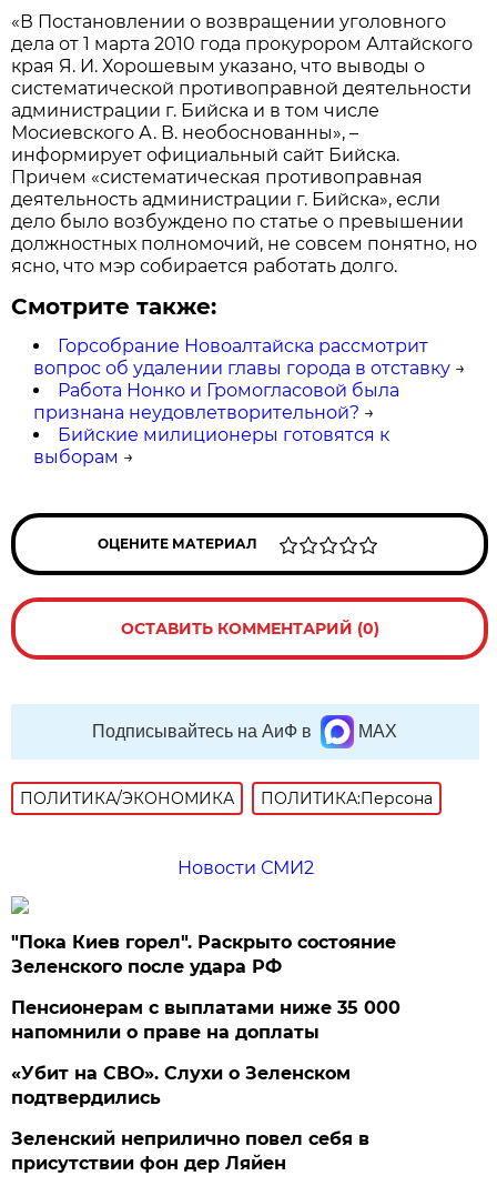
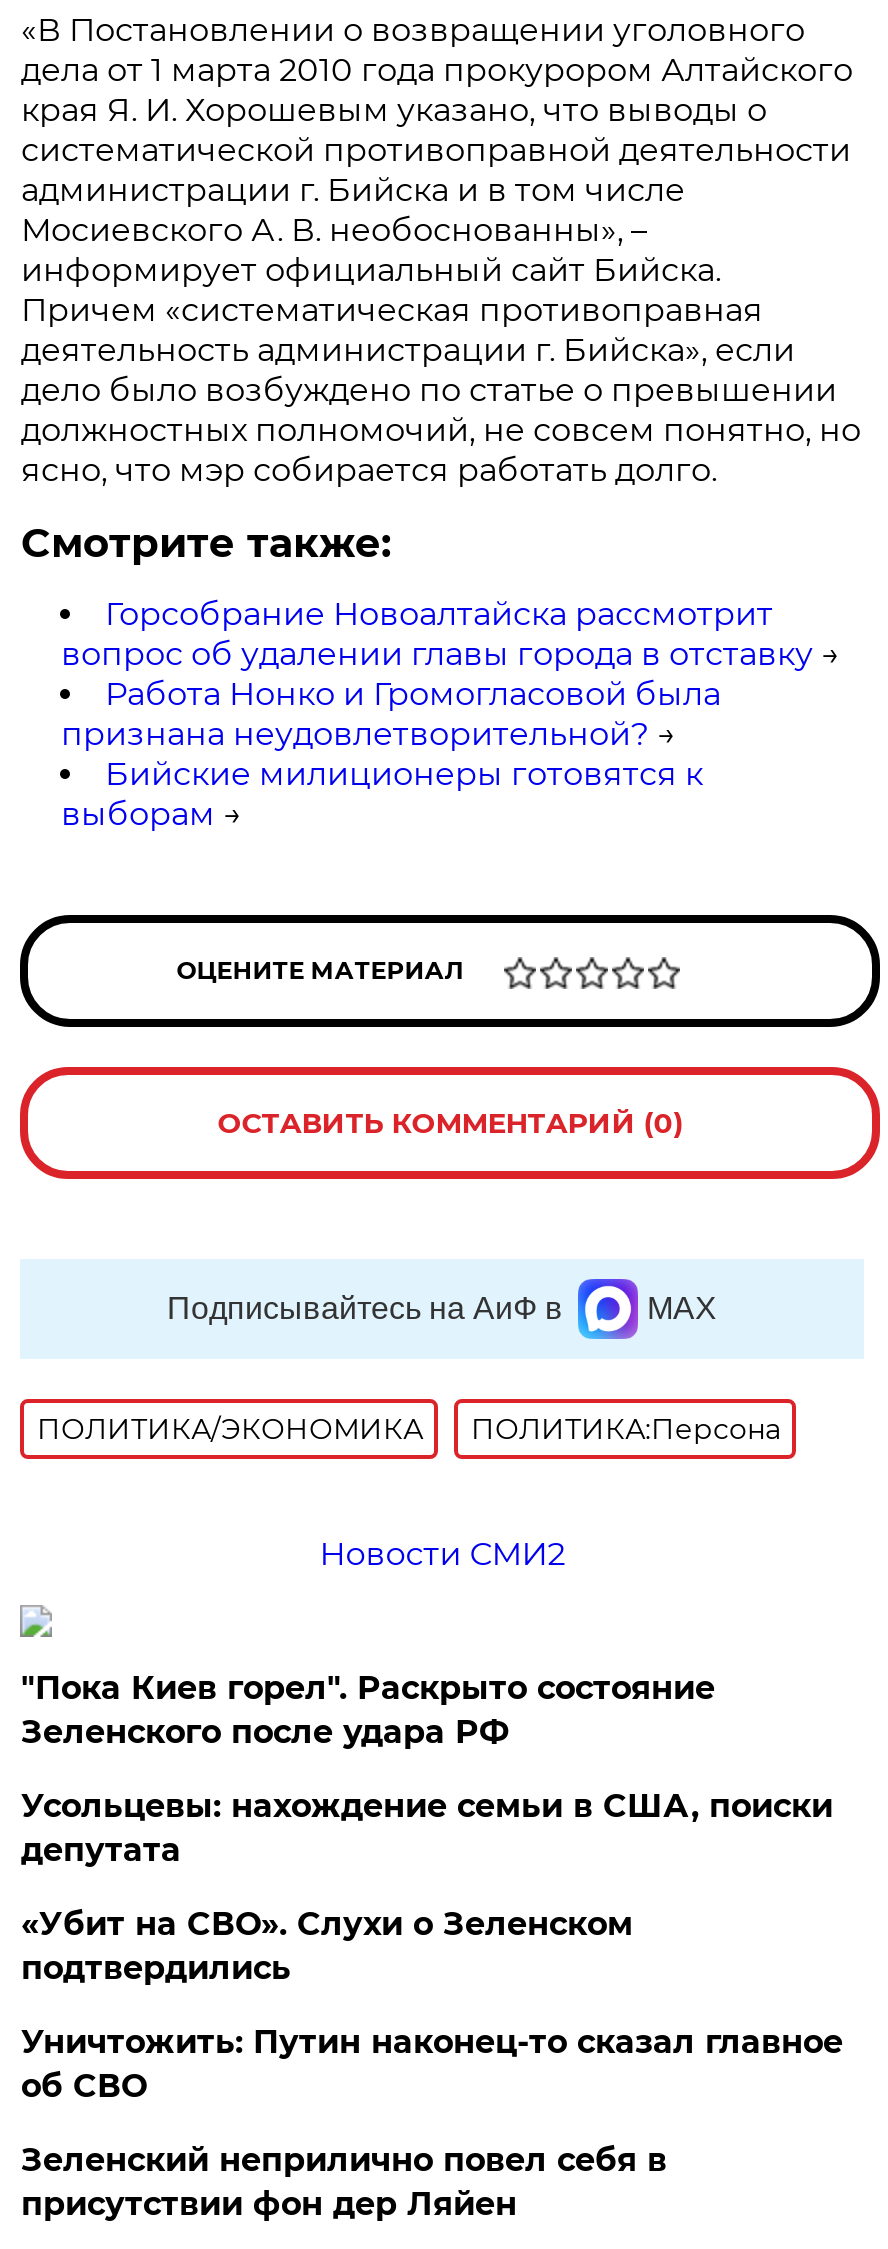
[12,997,401,1043] Пенсионерам с выплатами ниже 35 000 | напомнили о праве на доплаты -> [21,1787,833,1869] Усольцевы: нахождение семьи в США, поиски | депутата
none -> [21,2023,843,2105] Уничтожить: Путин наконец-то сказал главное | об СВО

